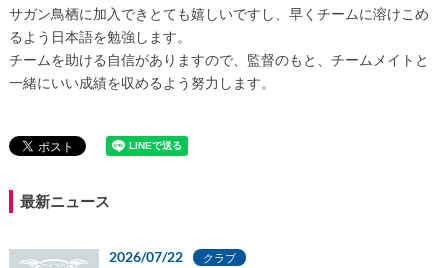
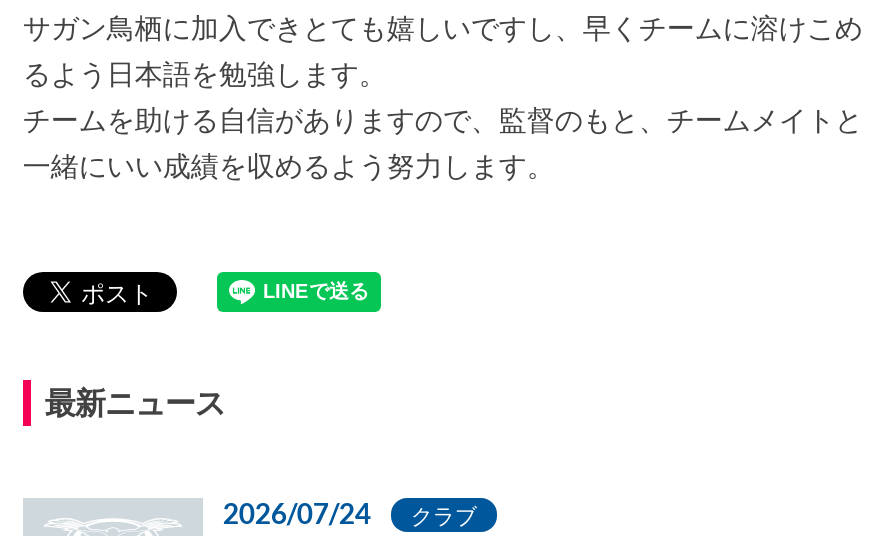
[109,248,236,265] 2026/07/22 クラブ -> [223,497,477,531] 2026/07/24 クラブ

